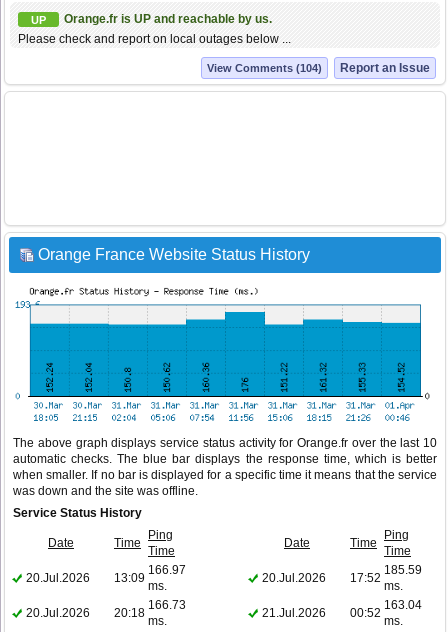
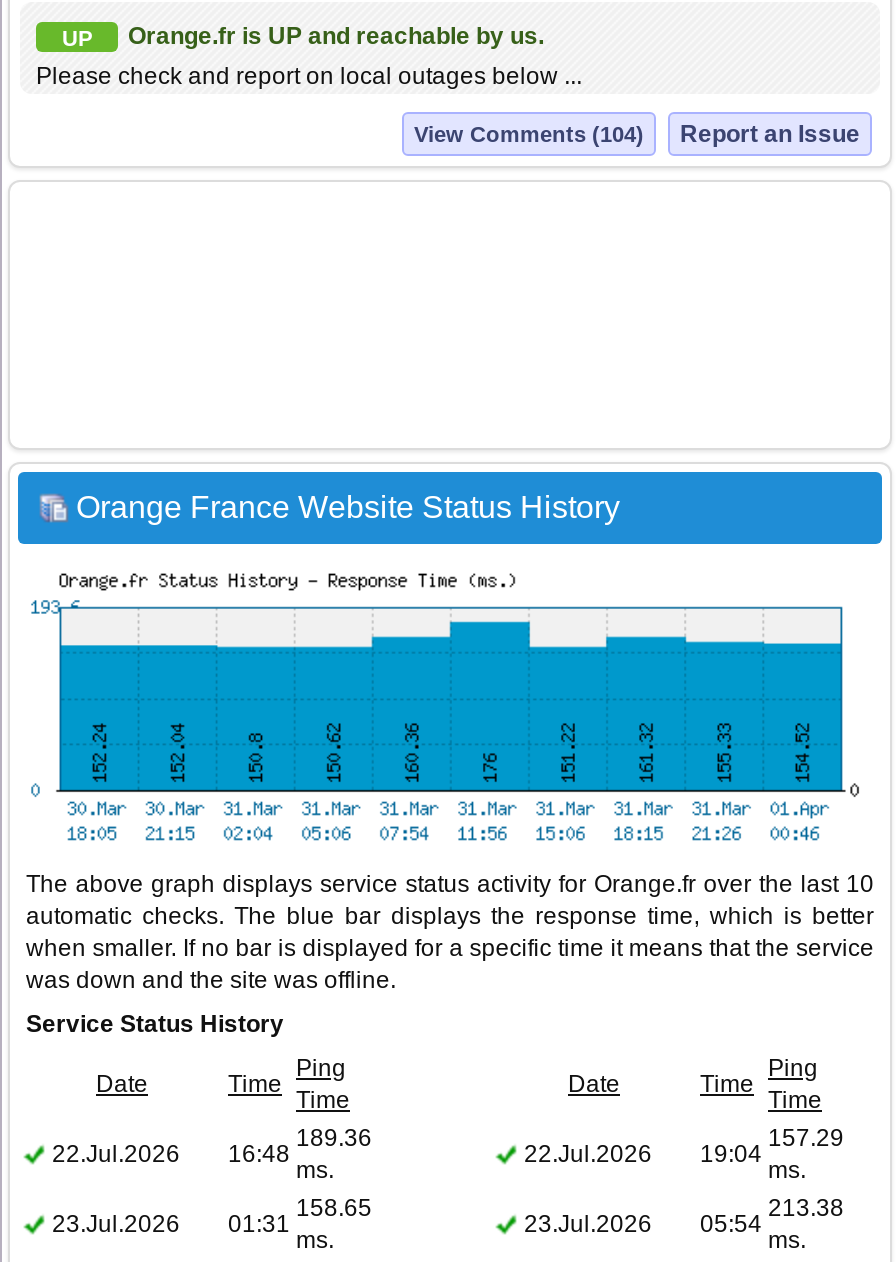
[148,563,186,577] 166.97 -> [296,1124,372,1152] 189.36
[384,563,422,577] 185.59 -> [768,1124,844,1152] 157.29
[26,571,145,585] 20.Jul.2026 | 13:09 -> [52,1140,290,1168] 22.Jul.2026 | 16:48
[262,571,381,585] 20.Jul.2026 | 17:52 -> [524,1140,762,1168] 22.Jul.2026 | 19:04
[148,598,186,612] 166.73 -> [296,1194,372,1222] 158.65
[384,598,422,612] 163.04 -> [768,1194,844,1222] 213.38
[26,606,145,620] 20.Jul.2026 | 20:18 -> [52,1210,290,1238] 23.Jul.2026 | 01:31
[262,606,381,620] 21.Jul.2026 | 00:52 -> [524,1210,762,1238] 23.Jul.2026 | 05:54

